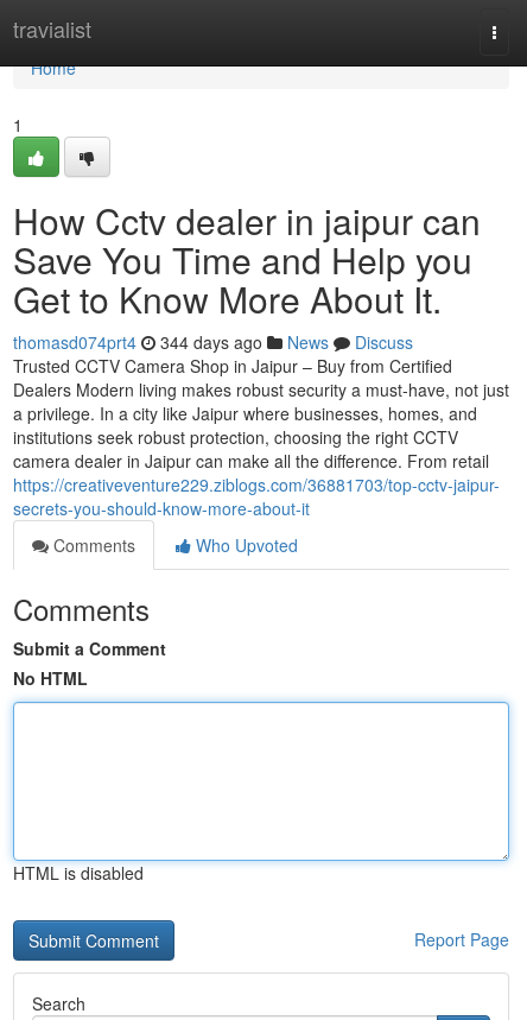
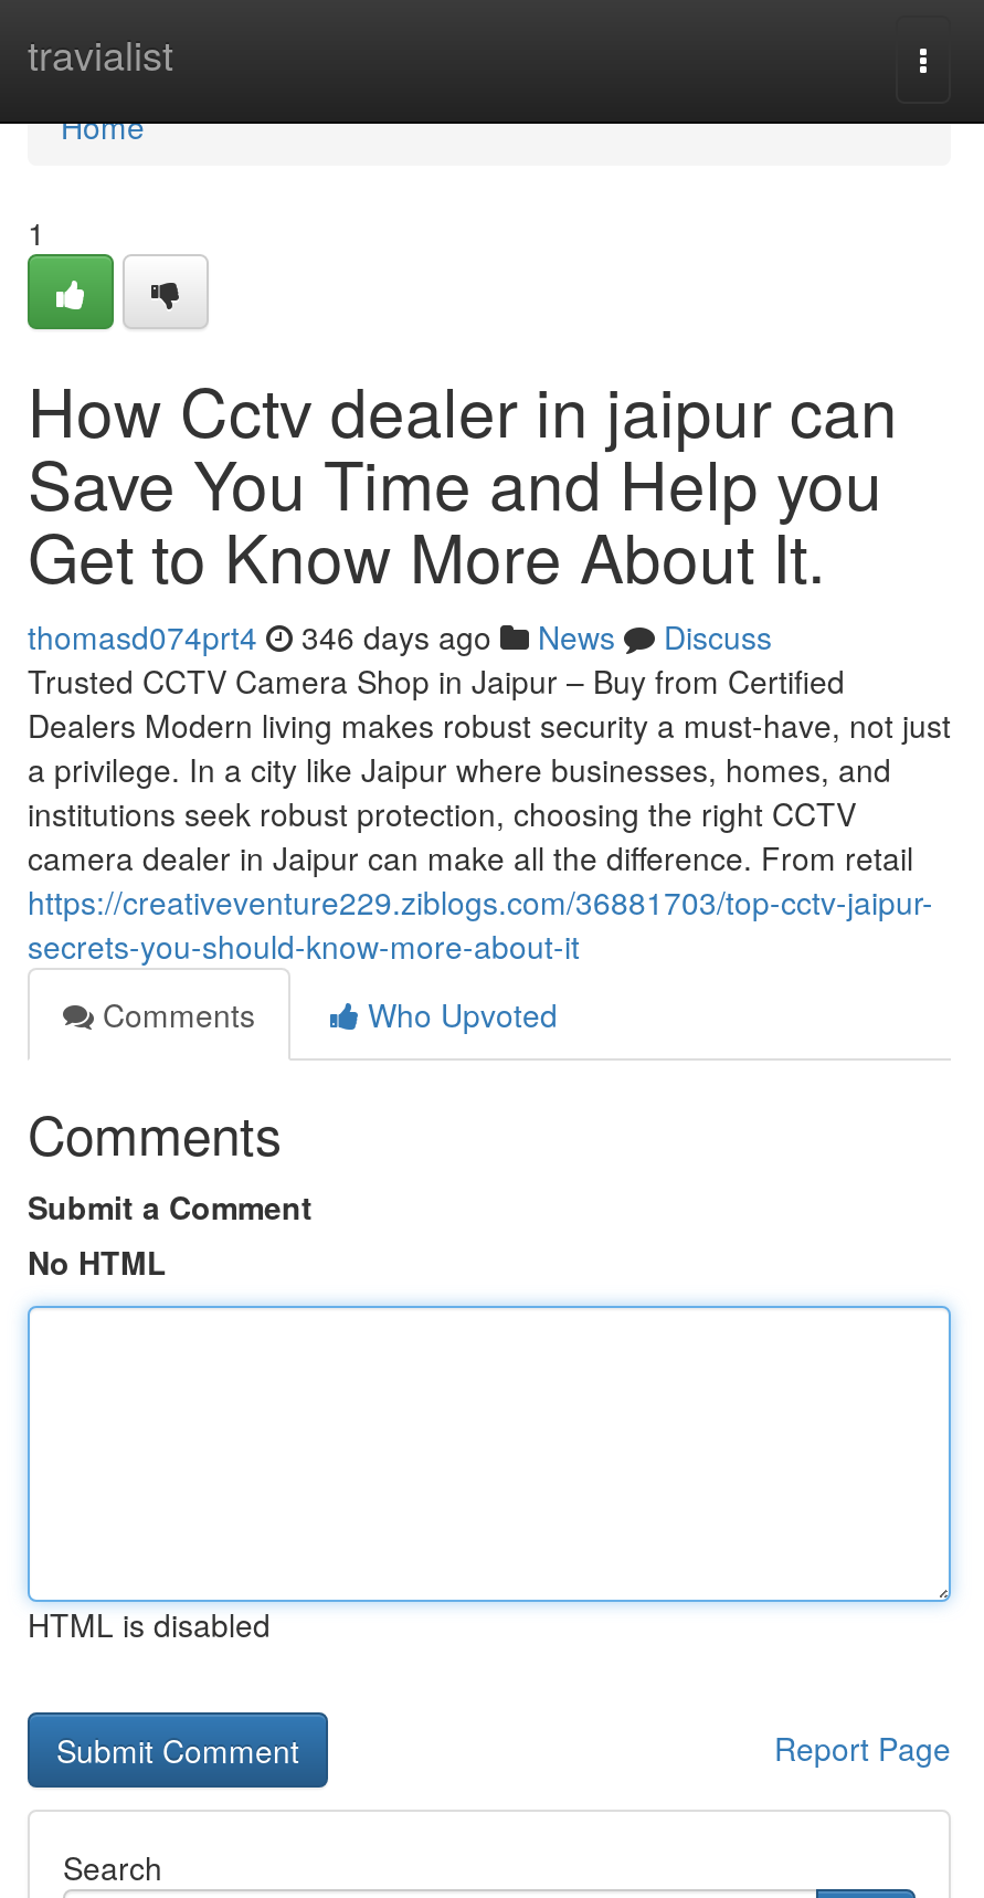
[13,330,413,354] thomasd074prt4 344 days ago News Discuss -> [28,614,772,658] thomasd074prt4 346 days ago News Discuss

